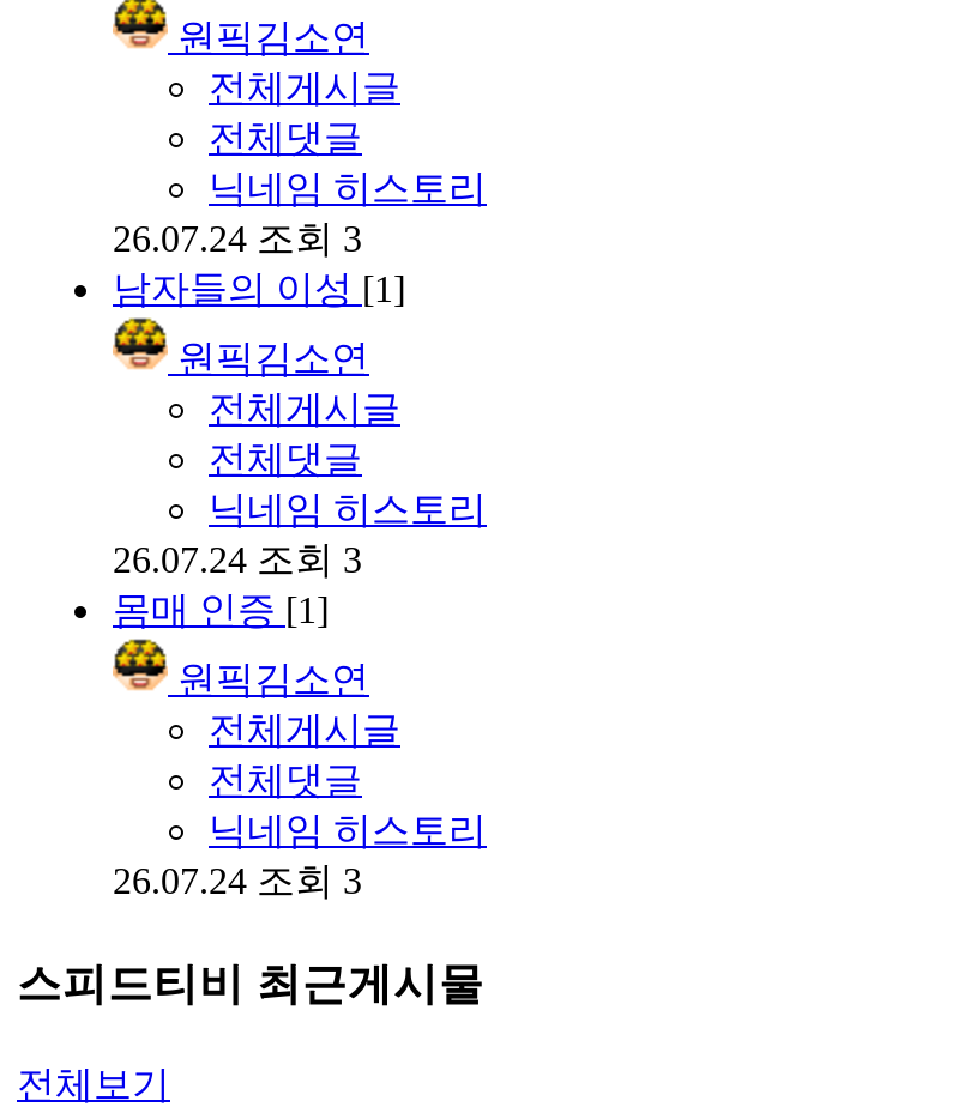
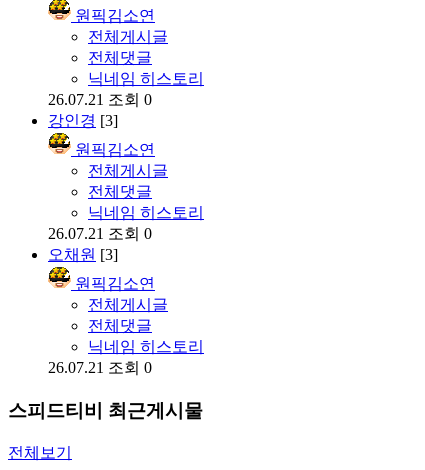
[113,219,405,310] 26.07.24 조회 3 | 남자들의 이성 [1] -> [48,91,152,129] 26.07.21 조회 0 | 강인경 [3]
[113,540,362,631] 26.07.24 조회 3 | 몸매 인증 [1] -> [48,225,152,263] 26.07.21 조회 0 | 오채원 [3]
[113,861,362,902] 26.07.24 조회 3 -> [48,359,152,376] 26.07.21 조회 0

